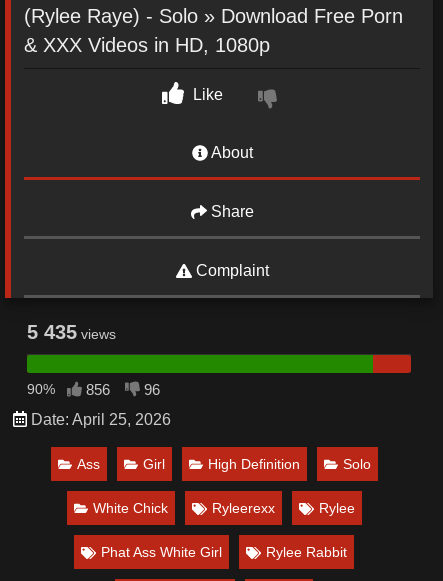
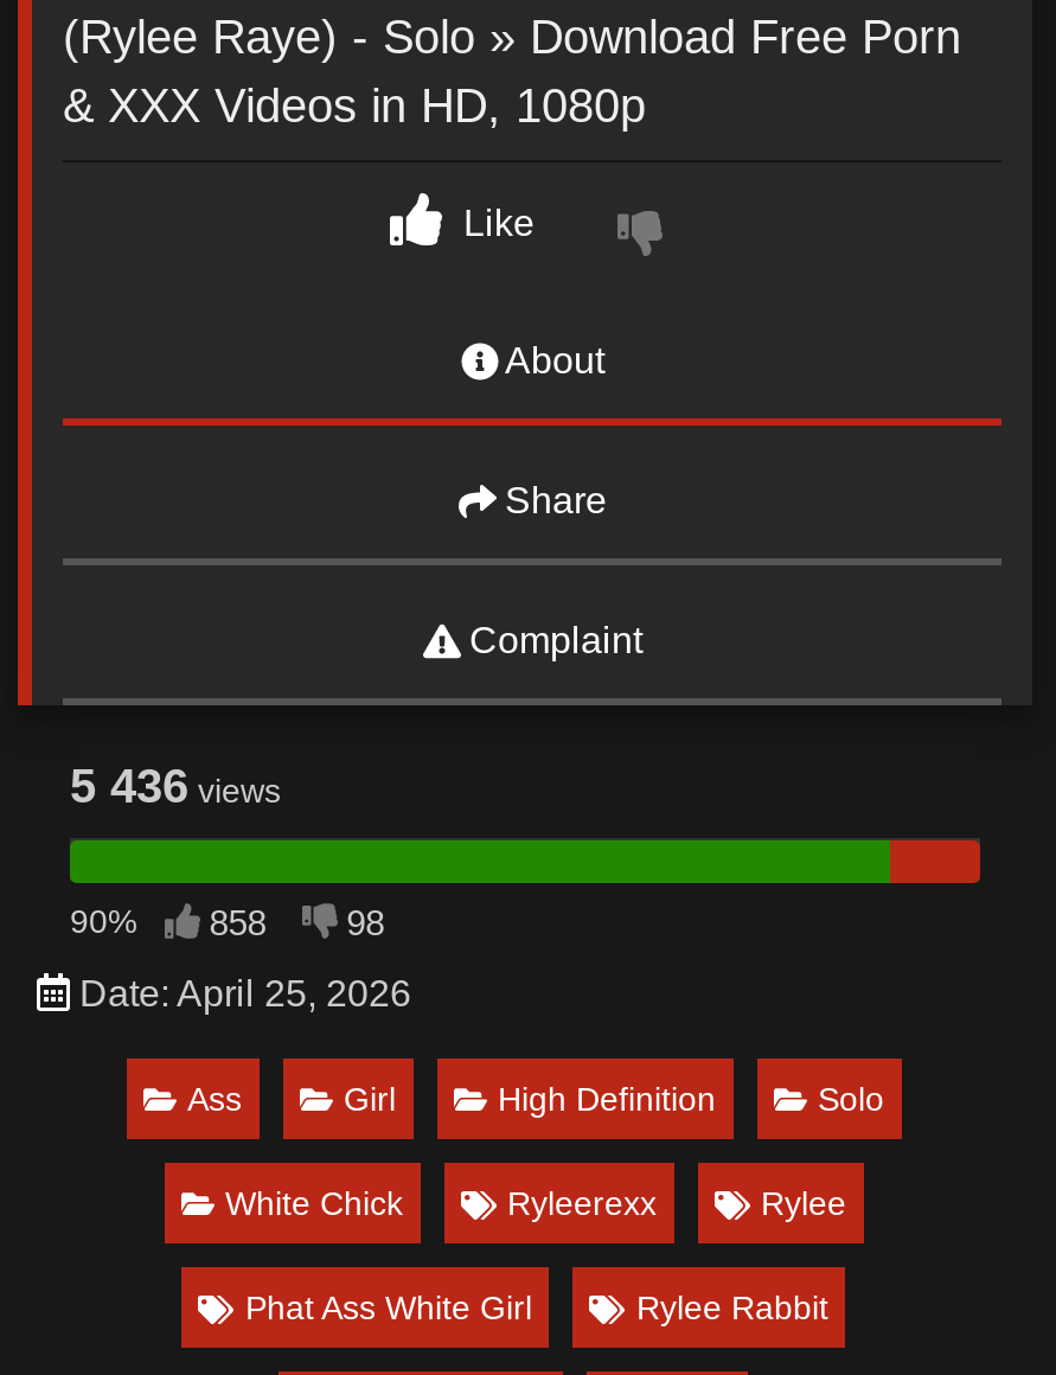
[27,321,116,343] 5 435 views -> [70,759,281,811] 5 436 views
[86,381,110,398] 856 -> [209,901,266,942] 858
[144,381,160,398] 96 -> [346,901,384,942] 98

